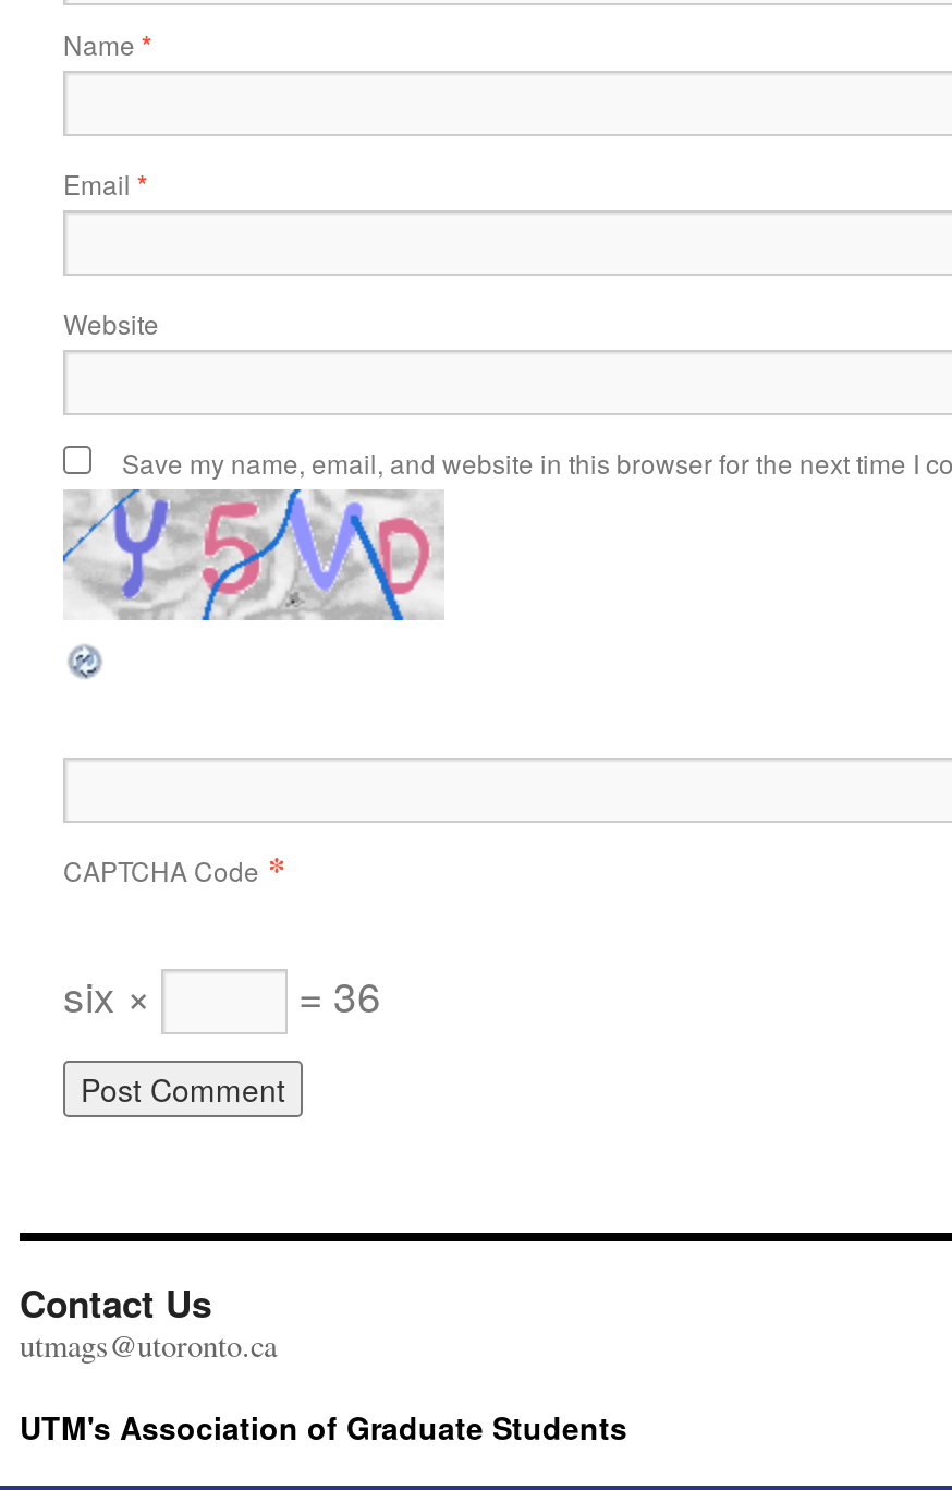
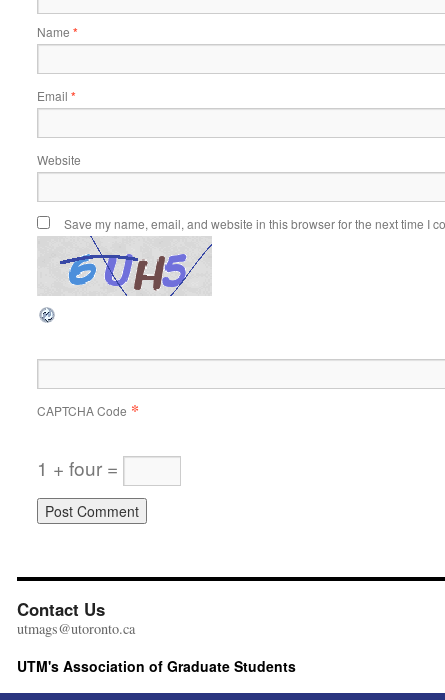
[61,487,431,622] [image] -> [38,236,212,296] [image]
[63,965,381,1023] six × | = 36 -> [37,454,123,481] 1 + four =

